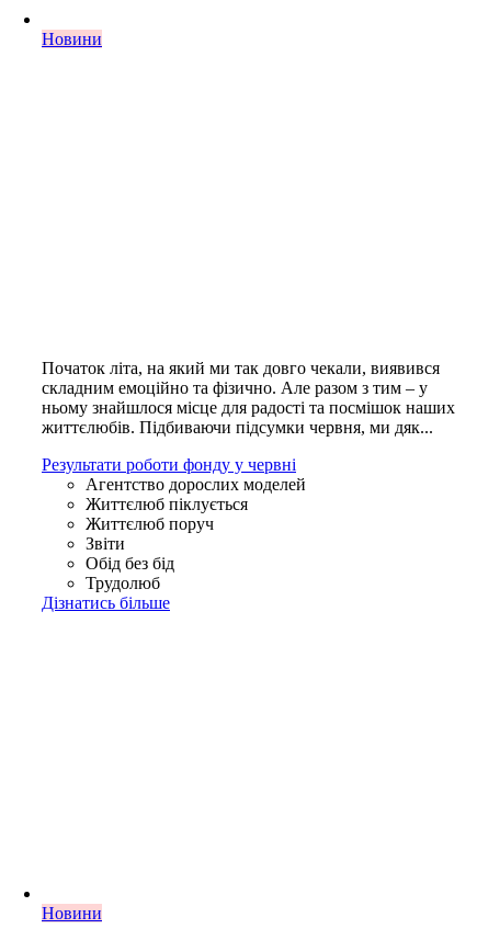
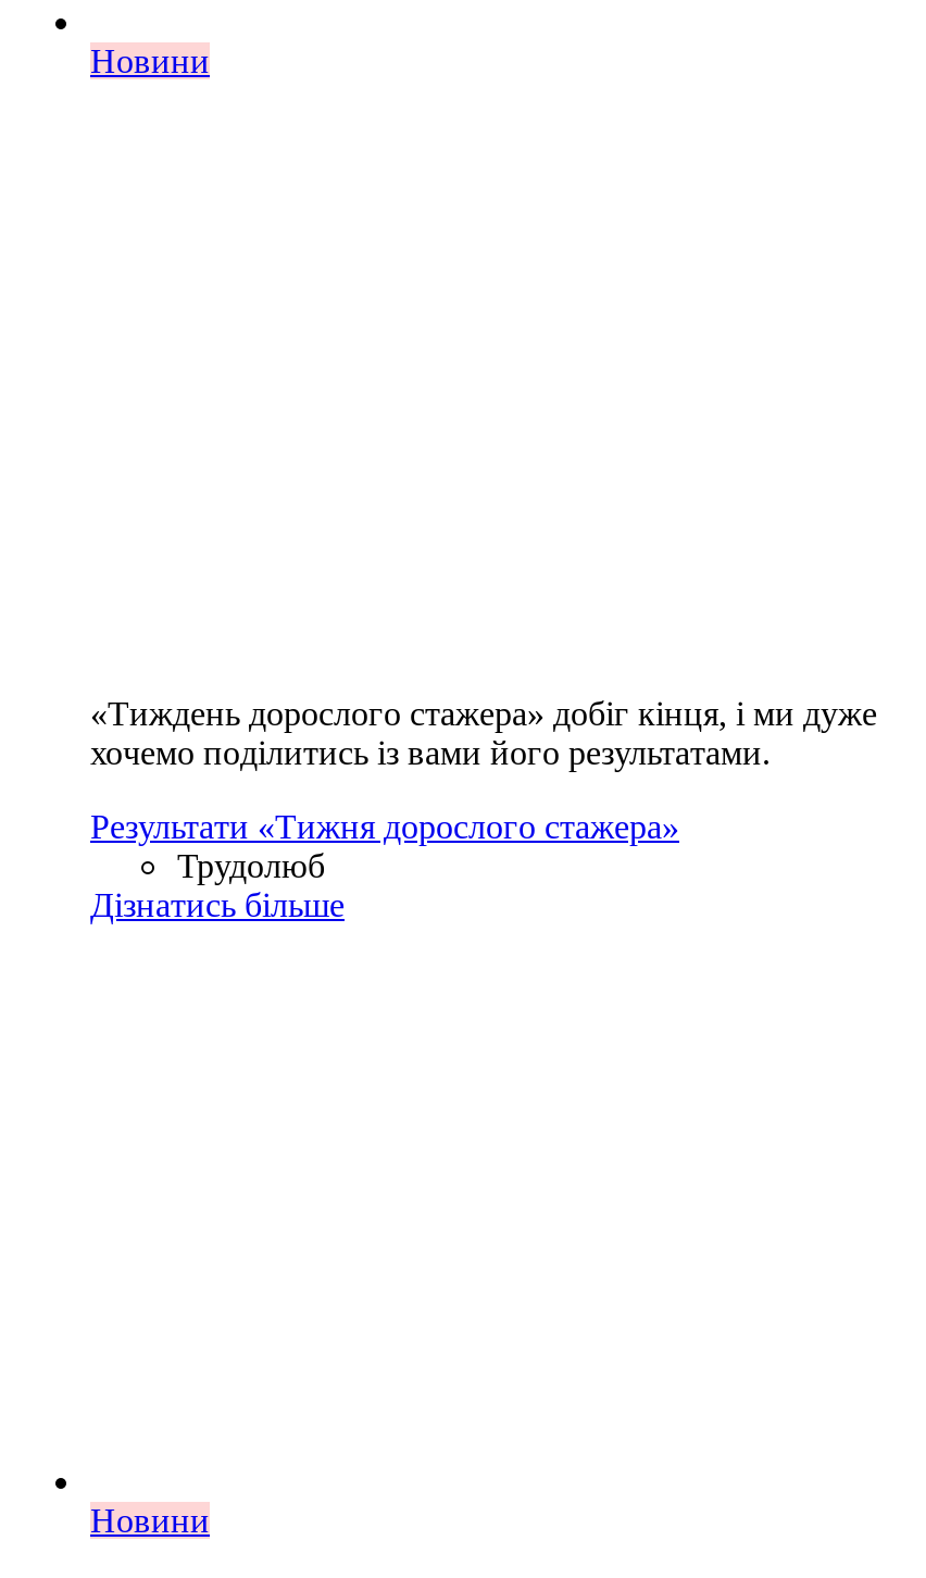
[42,358,455,436] Початок літа, на який ми так довго чекали, виявився | складним емоційно та фізично. Але разом з тим – у | ньому знайшлося місце для радості та посмішок наших | життєлюбів. Підбиваючи підсумки червня, ми дяк... -> [90,694,877,770] «Тиждень дорослого стажера» добіг кінця, і ми дуже | хочемо поділитись із вами його результатами.
[42,455,306,572] Результати роботи фонду у червні | Агентство дорослих моделей | Життєлюб піклується | Життєлюб поруч | Звіти | Обід без бід -> [90,807,679,844] Результати «Тижня дорослого стажера»

